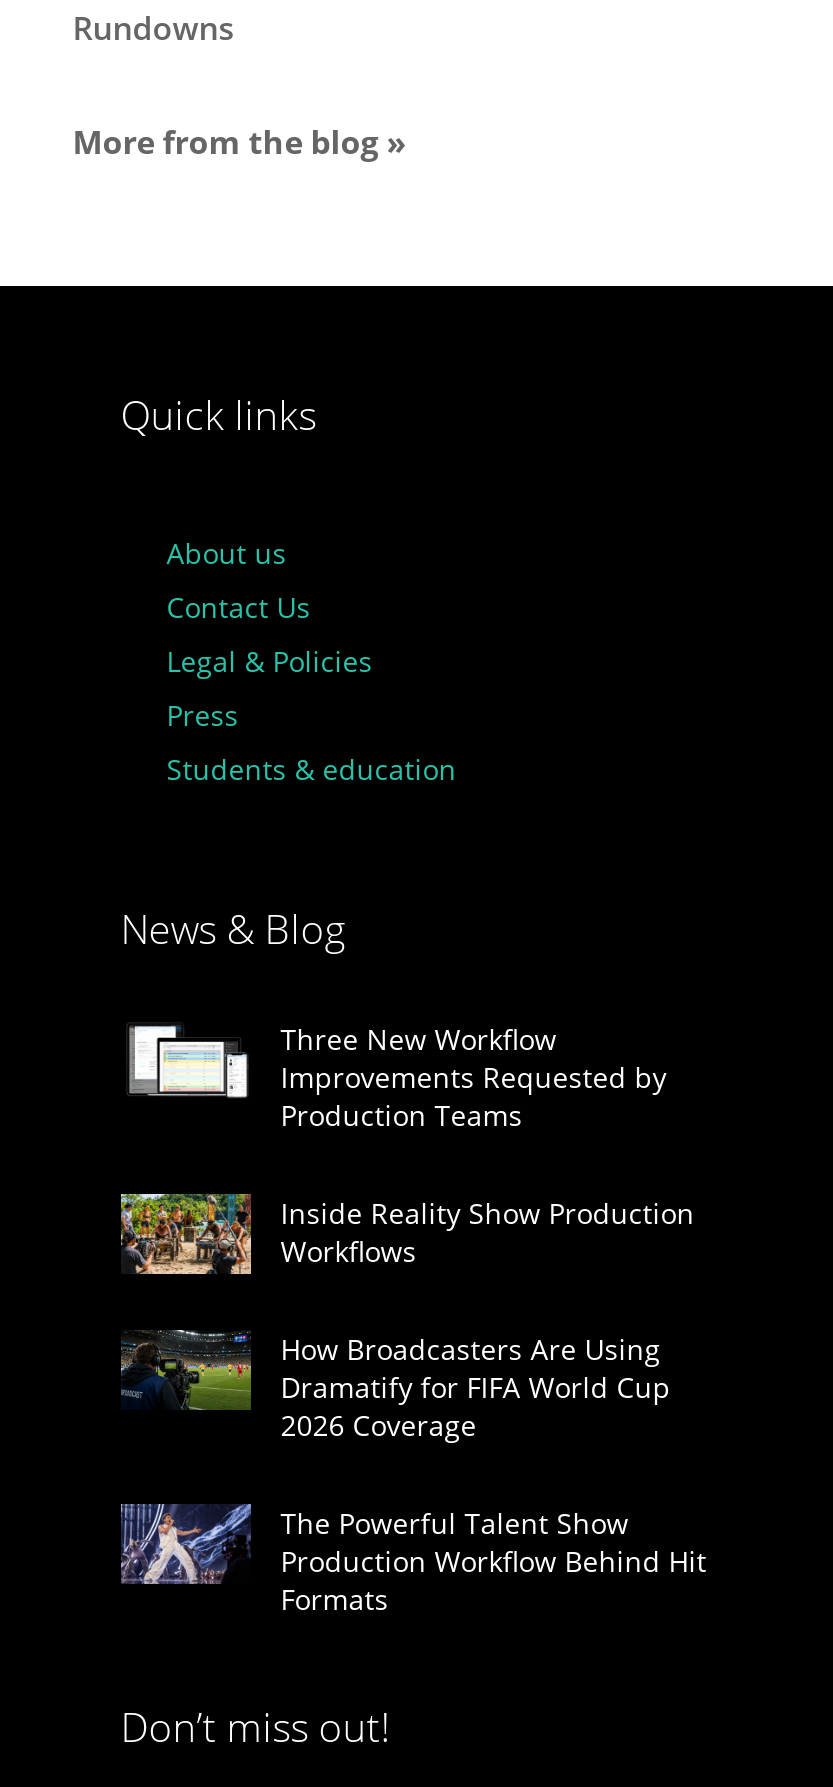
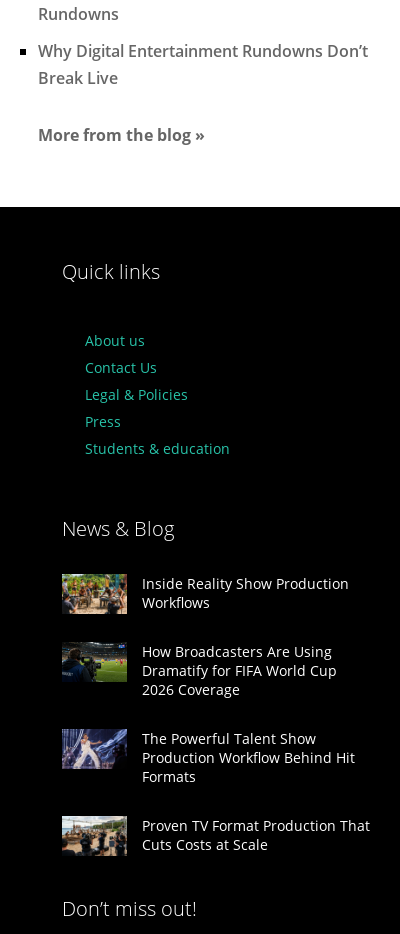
none -> [38,39,368,88] Why Digital Entertainment Rundowns Don’t | Break Live
moved [73,119,457,955] -> [38,123,230,541]: More from the blog » | Quick links | About us | Contact Us | Legal & Policies | Press | Students & education | News & Blog
[127,1019,667,1133] [image] | Three New Workflow | Improvements Requested by | Production Teams -> none
moved [117,1190,707,1617] -> [60,572,355,785]: [image] | Inside Reality Show Production | Workflows | ... | Production Workflow Behind Hit | Formats
none -> [61,815,370,857] [image] | Proven TV Format Production That | Cuts Costs at Scale

